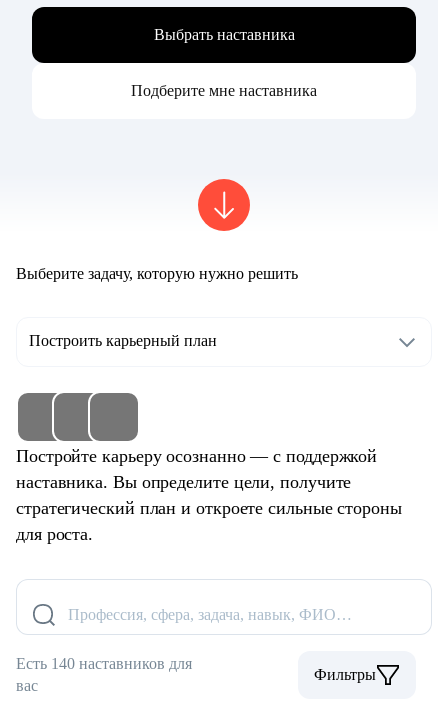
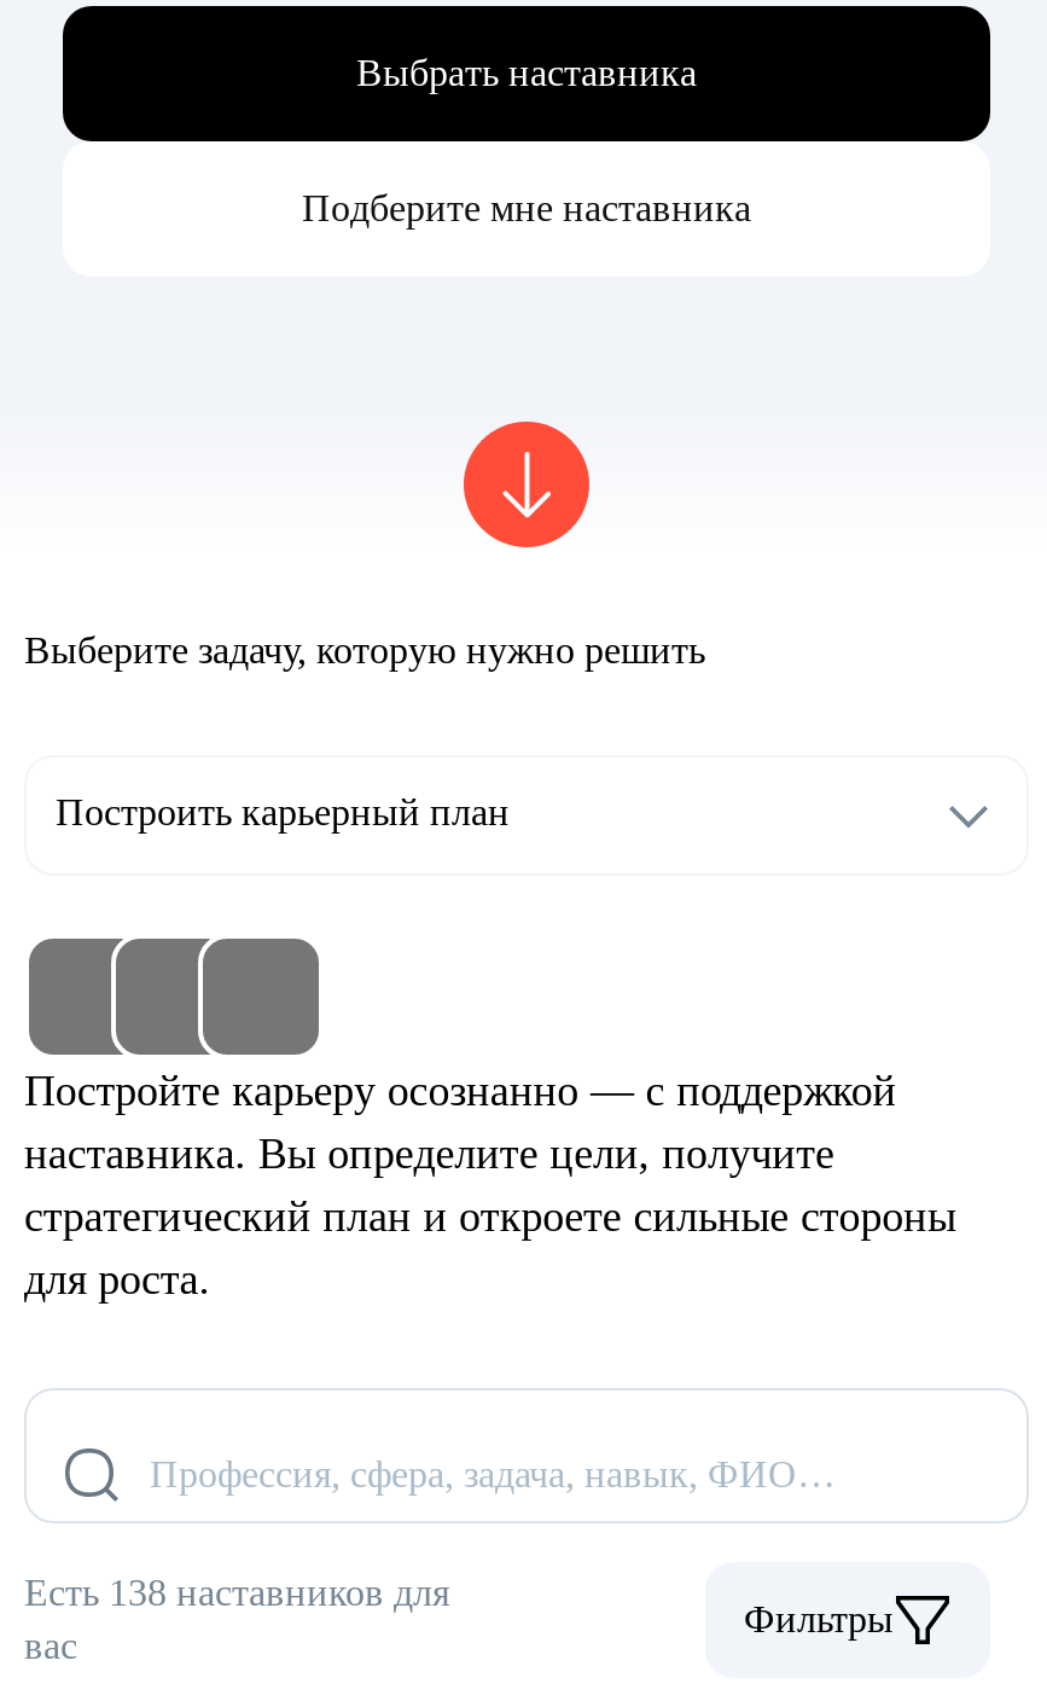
[16,655,192,672] Есть 140 наставников для -> [24,1572,449,1613] Есть 138 наставников для

